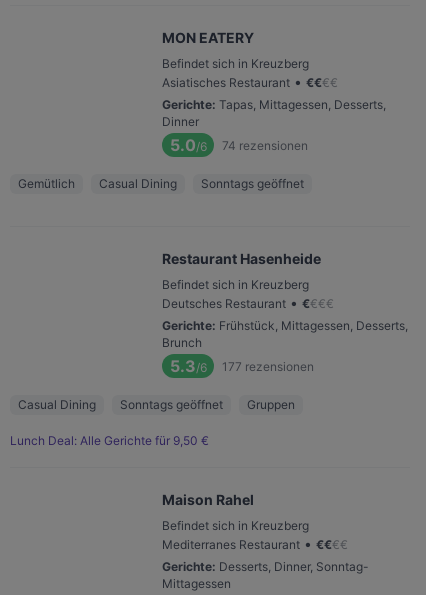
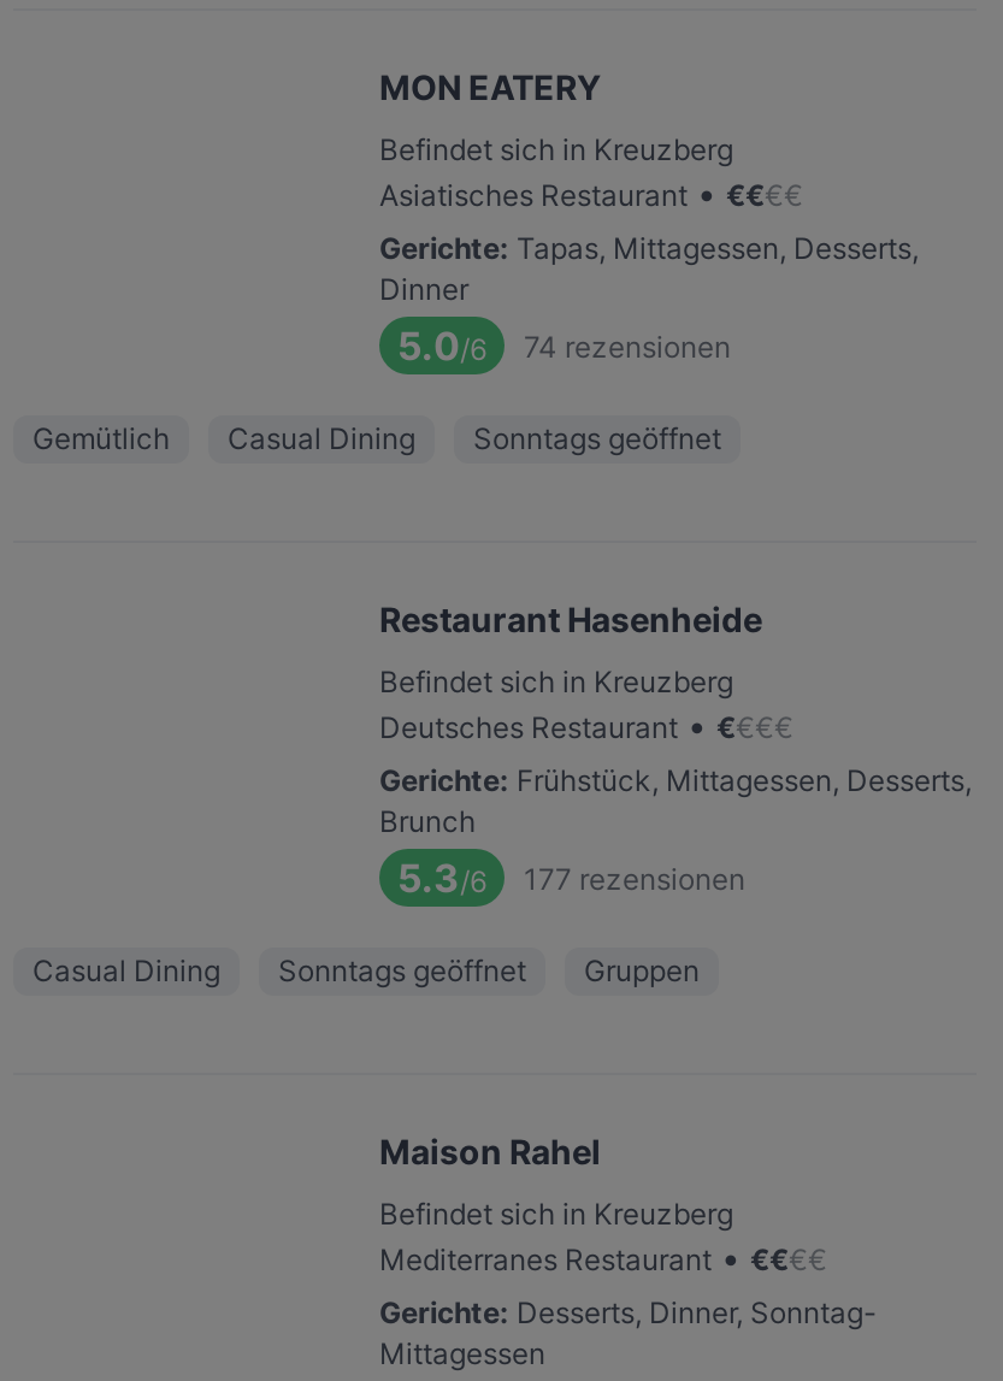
[10,433,209,448] Lunch Deal: Alle Gerichte für 9,50 € -> none

